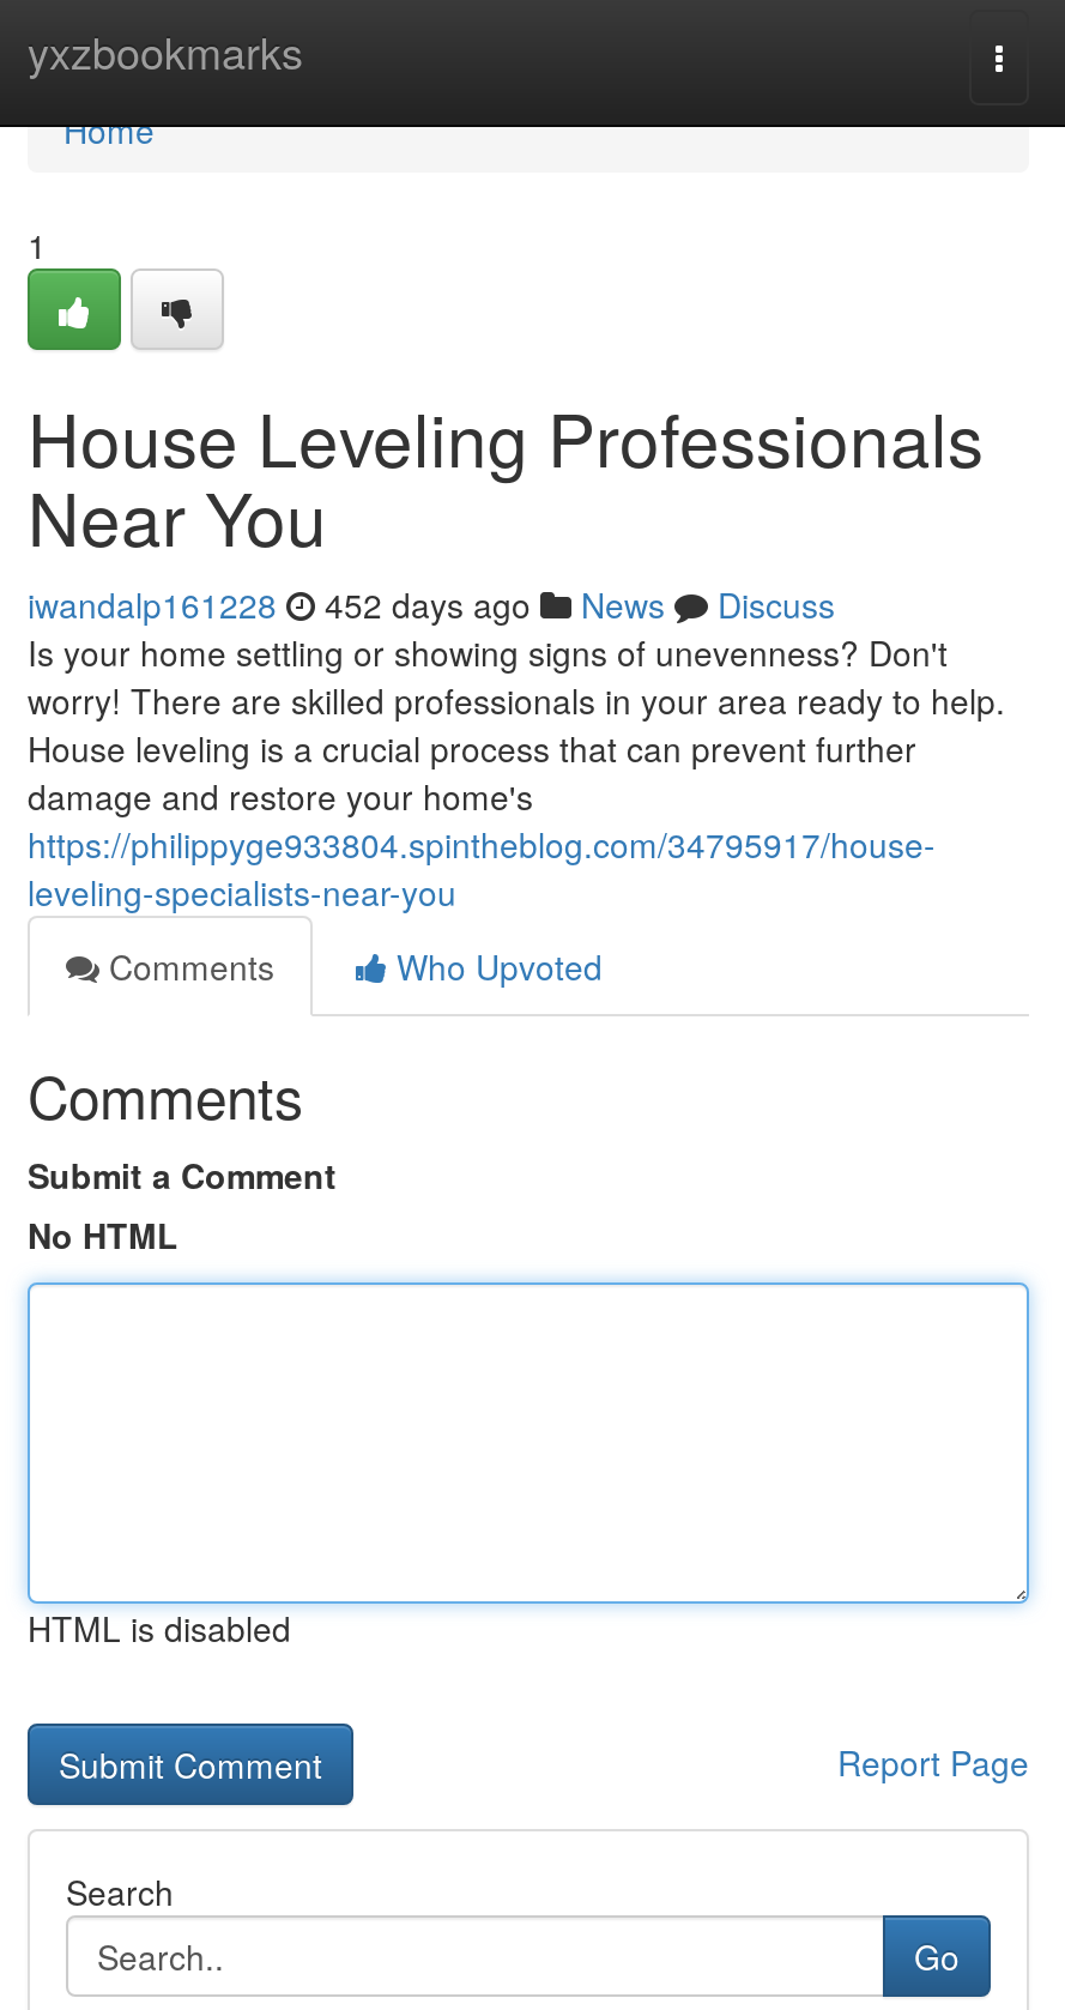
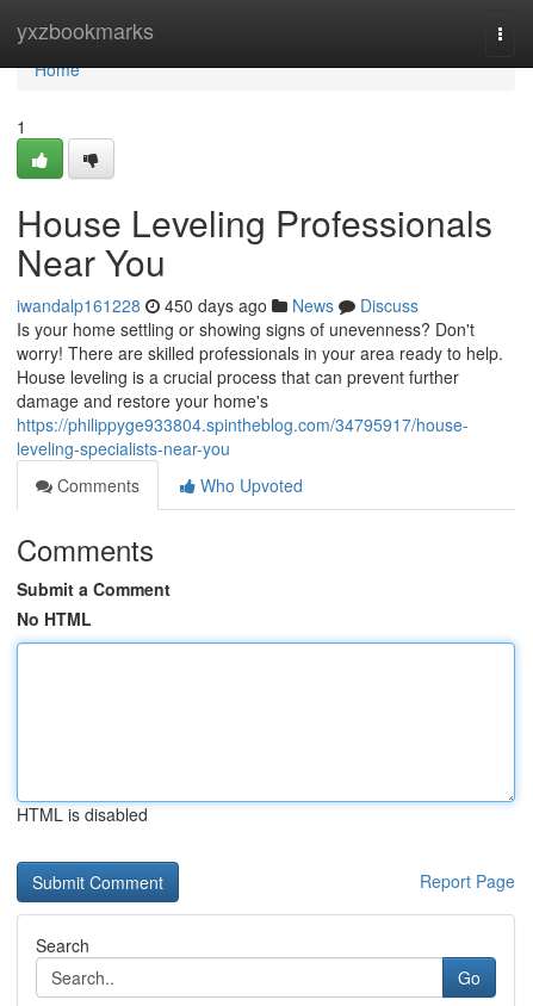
[28,580,835,628] iwandalp161228 452 days ago News Discuss -> [17,293,419,317] iwandalp161228 450 days ago News Discuss

